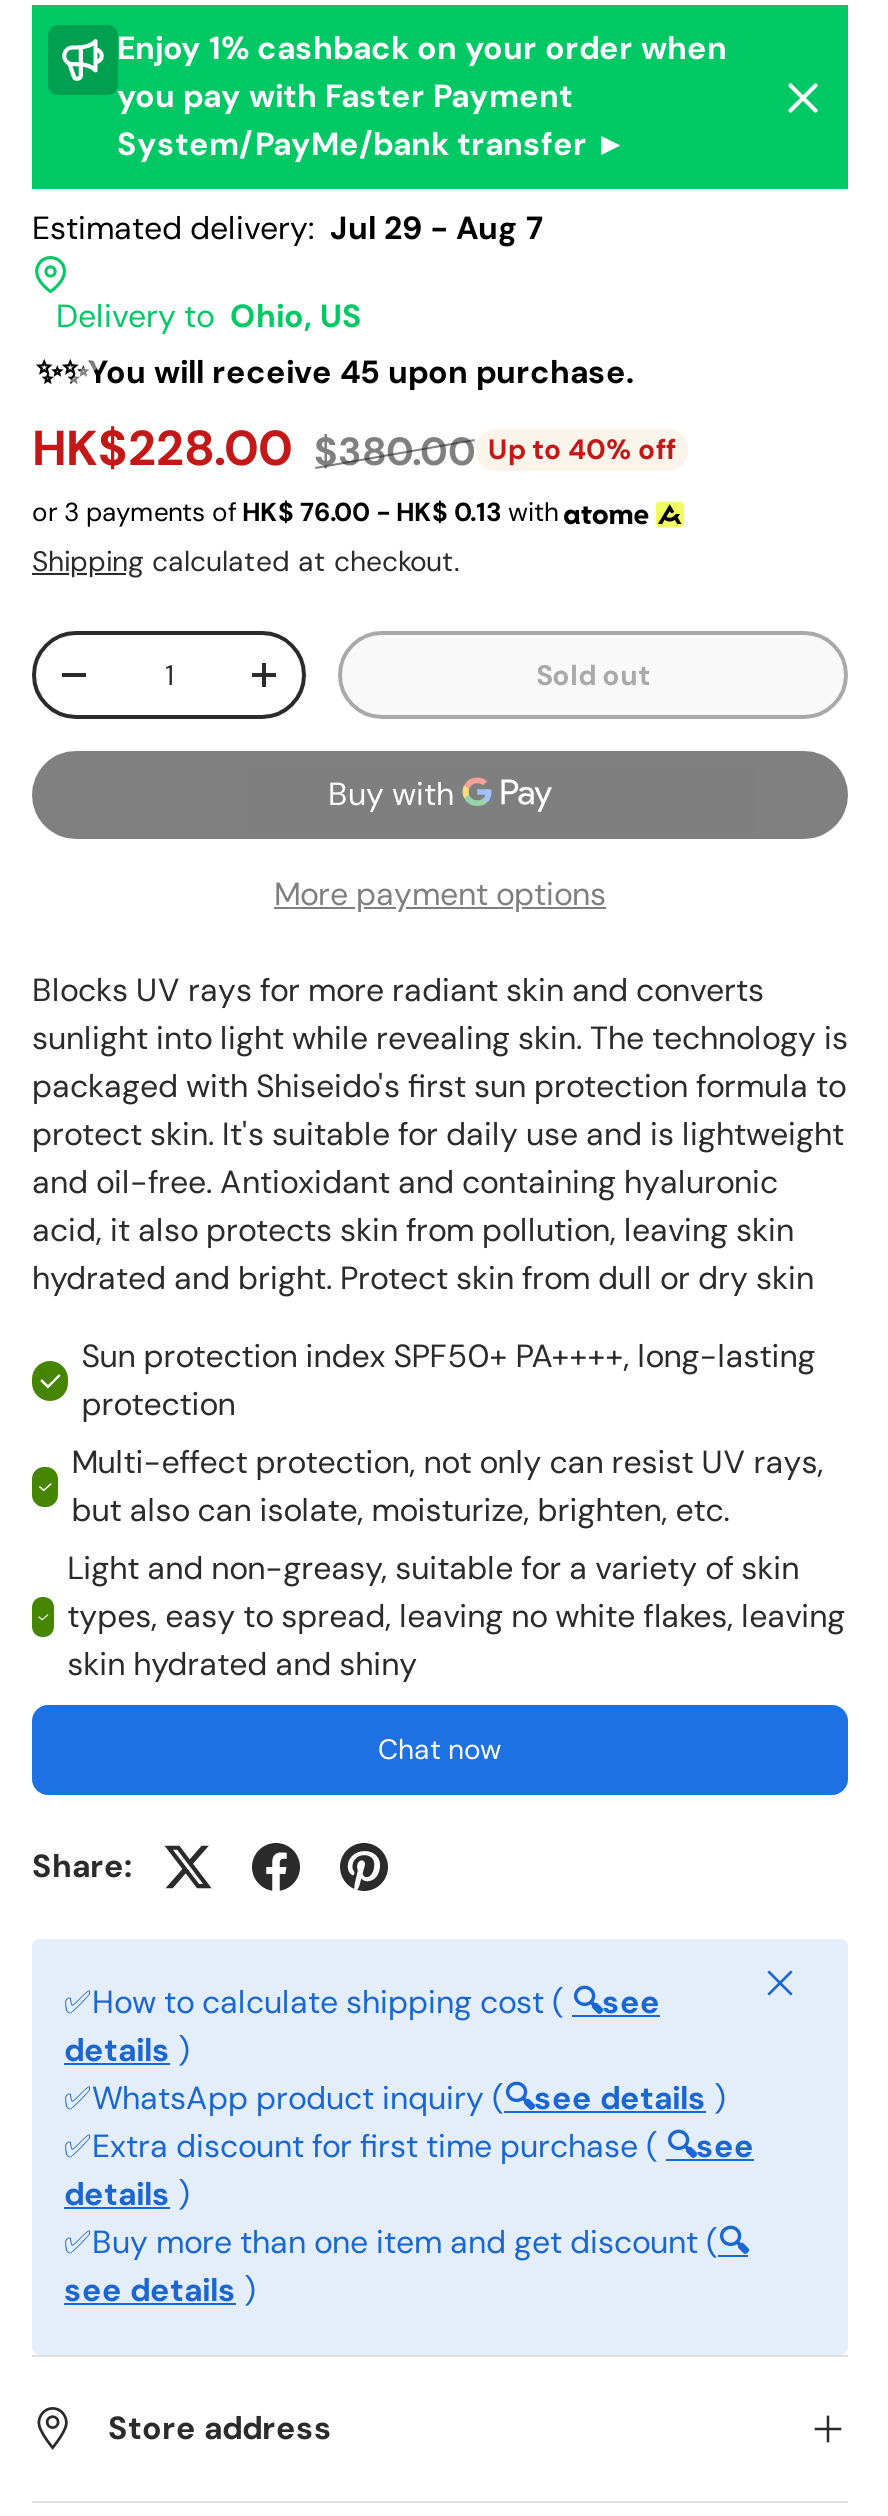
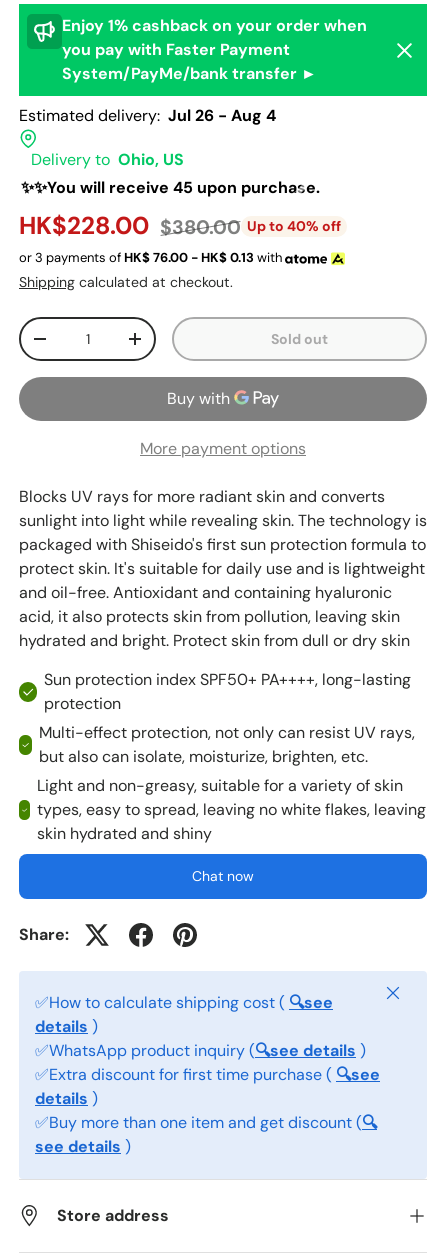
[32,207,544,249] Estimated delivery: Jul 29 - Aug 7 -> [19,105,276,126] Estimated delivery: Jul 26 - Aug 4

